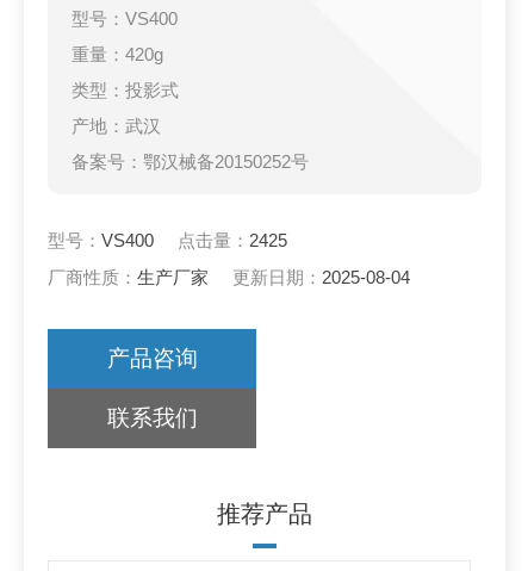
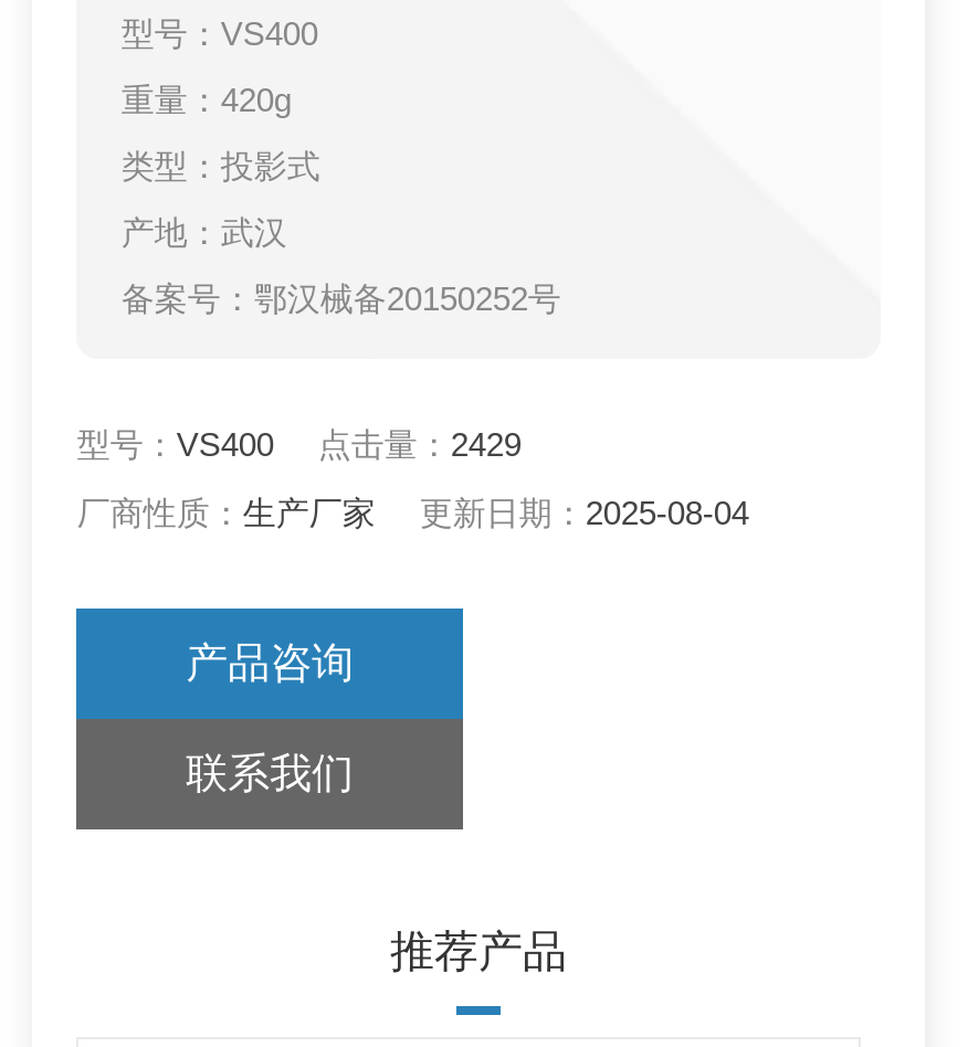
[48,230,288,250] 型号：VS400 点击量：2425 -> [77,425,521,463] 型号：VS400 点击量：2429

